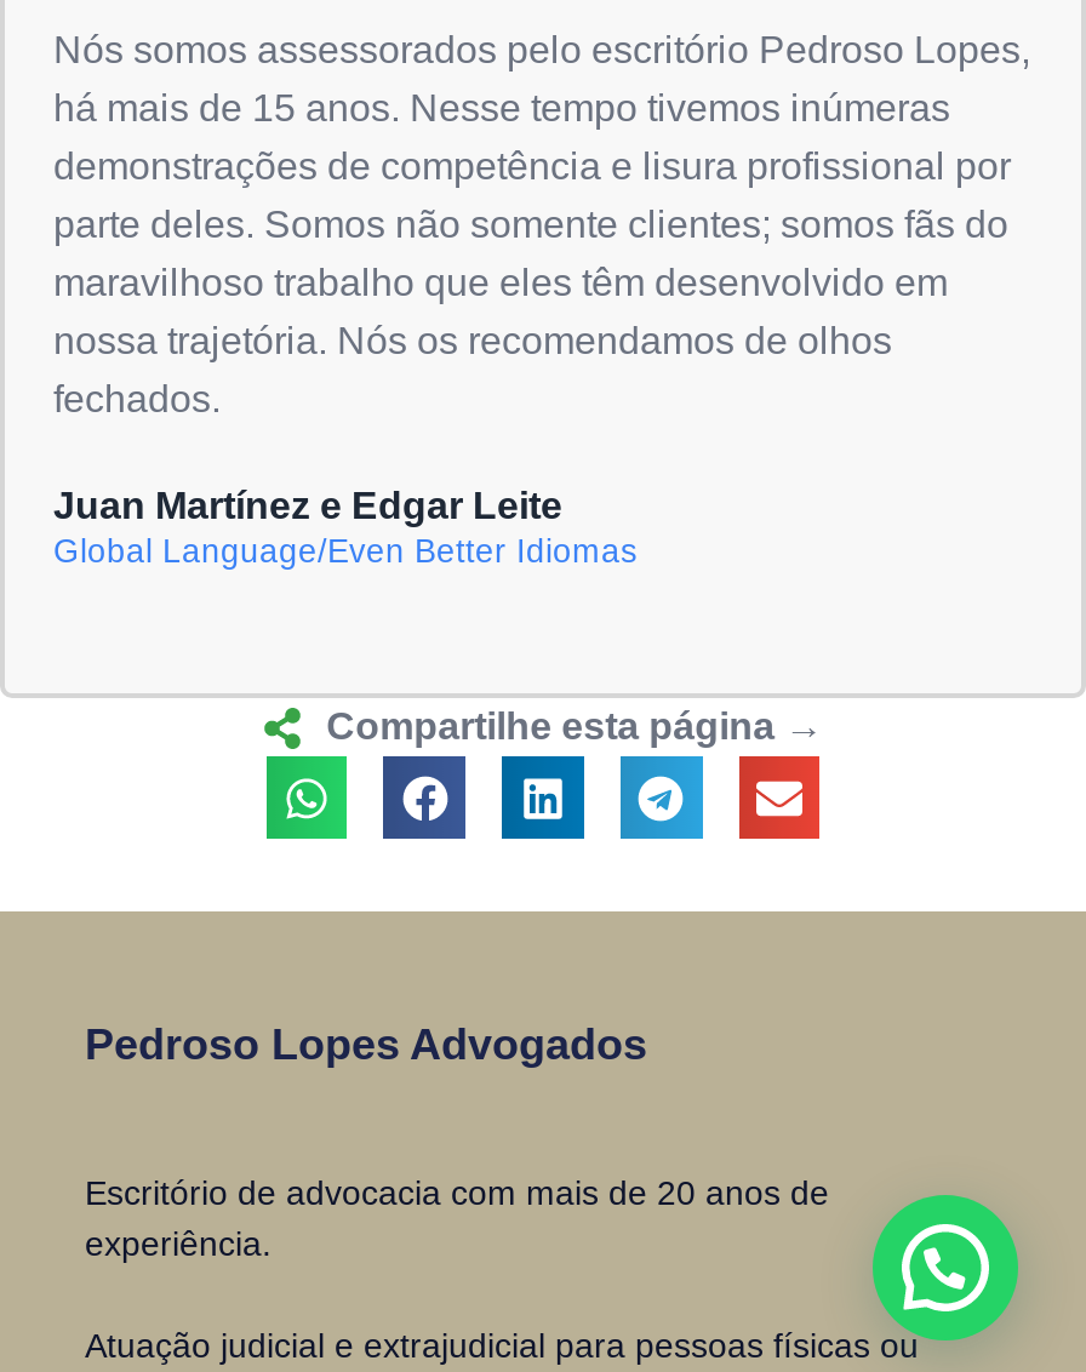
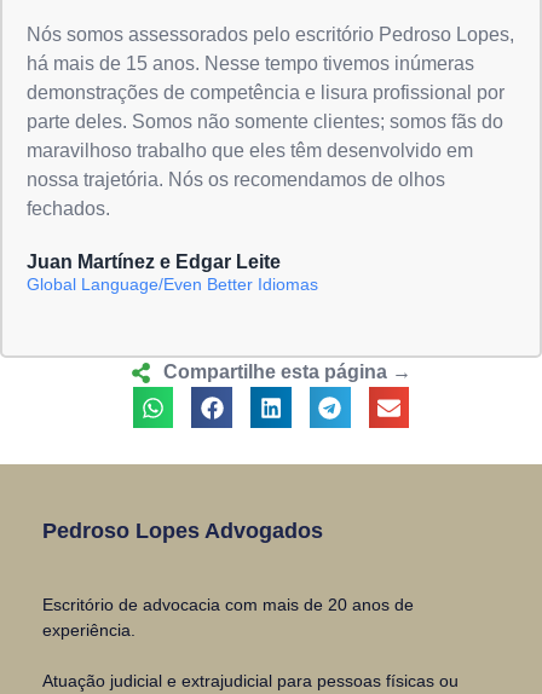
[870,1193,1023,1345] [image] -> none

